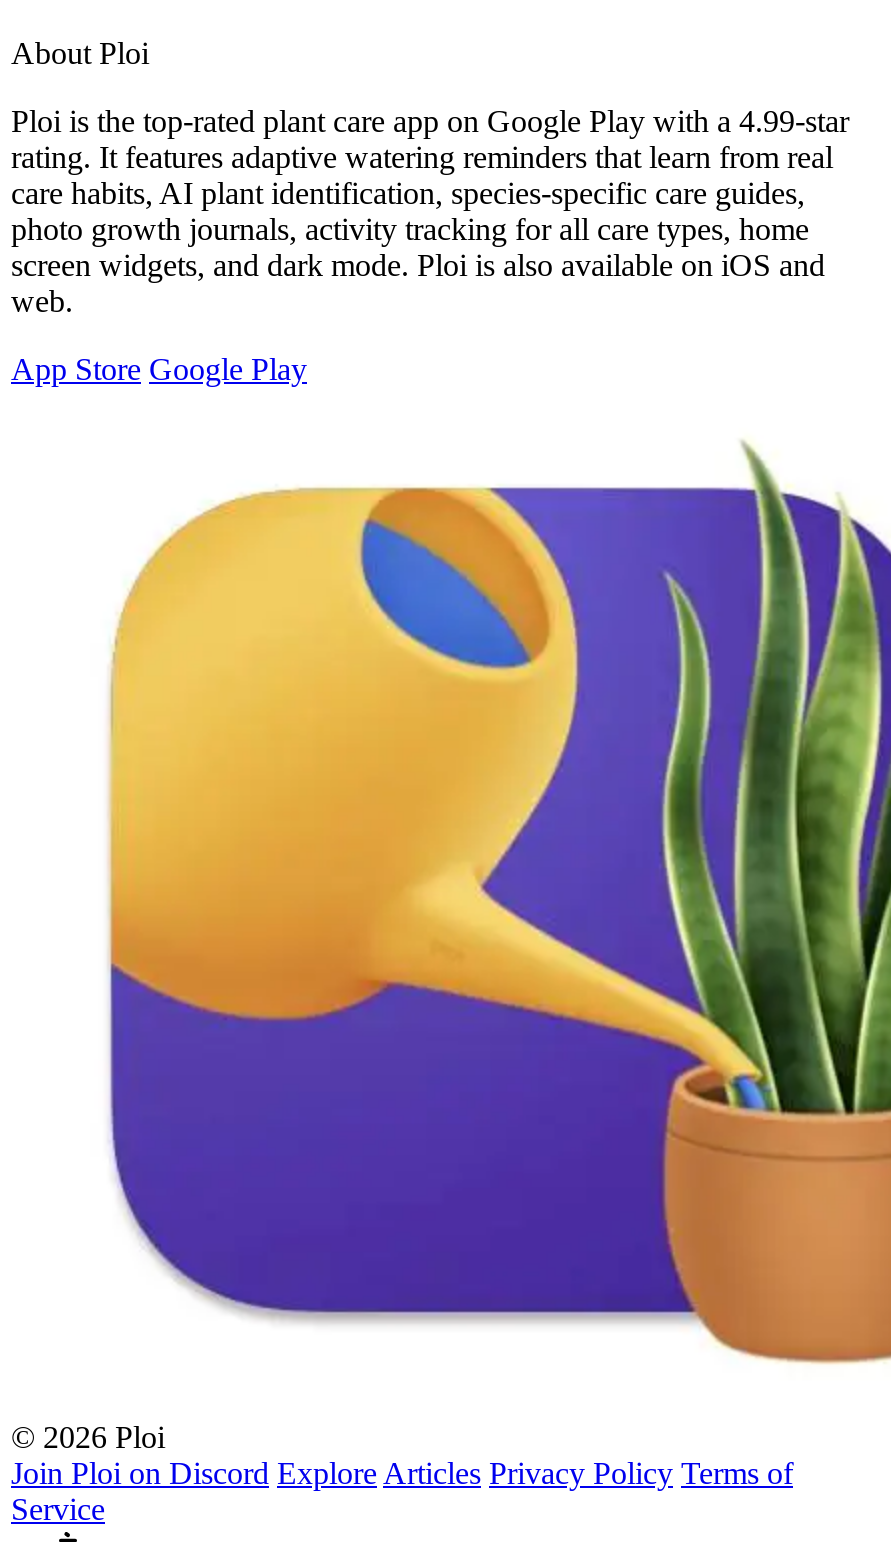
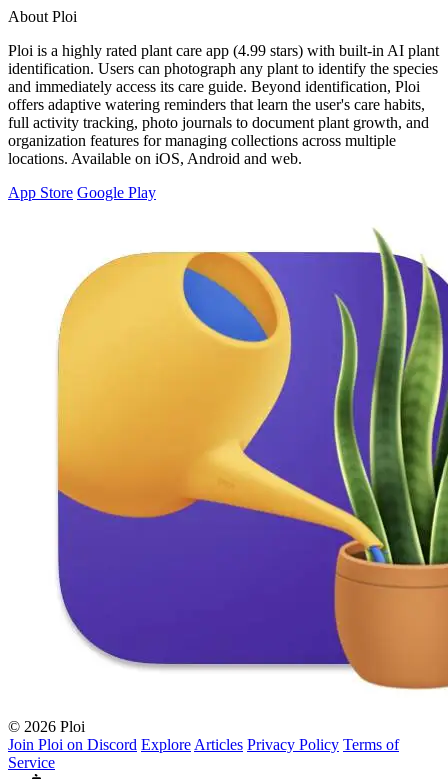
[11,105,849,319] Ploi is the top-rated plant care app on Google Play with a 4.99-star | rating. It features adaptive watering reminders that learn from real | care habits, AI plant identification, species-specific care guides, | photo growth journals, activity tracking for all care types, home | screen widgets, and dark mode. Ploi is also available on iOS and | web. -> [8,42,439,167] Ploi is a highly rated plant care app (4.99 stars) with built-in AI plant | identification. Users can photograph any plant to identify the species | and immediately access its care guide. Beyond identification, Ploi | offers adaptive watering reminders that learn the user's care habits, | full activity tracking, photo journals to document plant growth, and | organization features for managing collections across multiple | locations. Available on iOS, Android and web.

